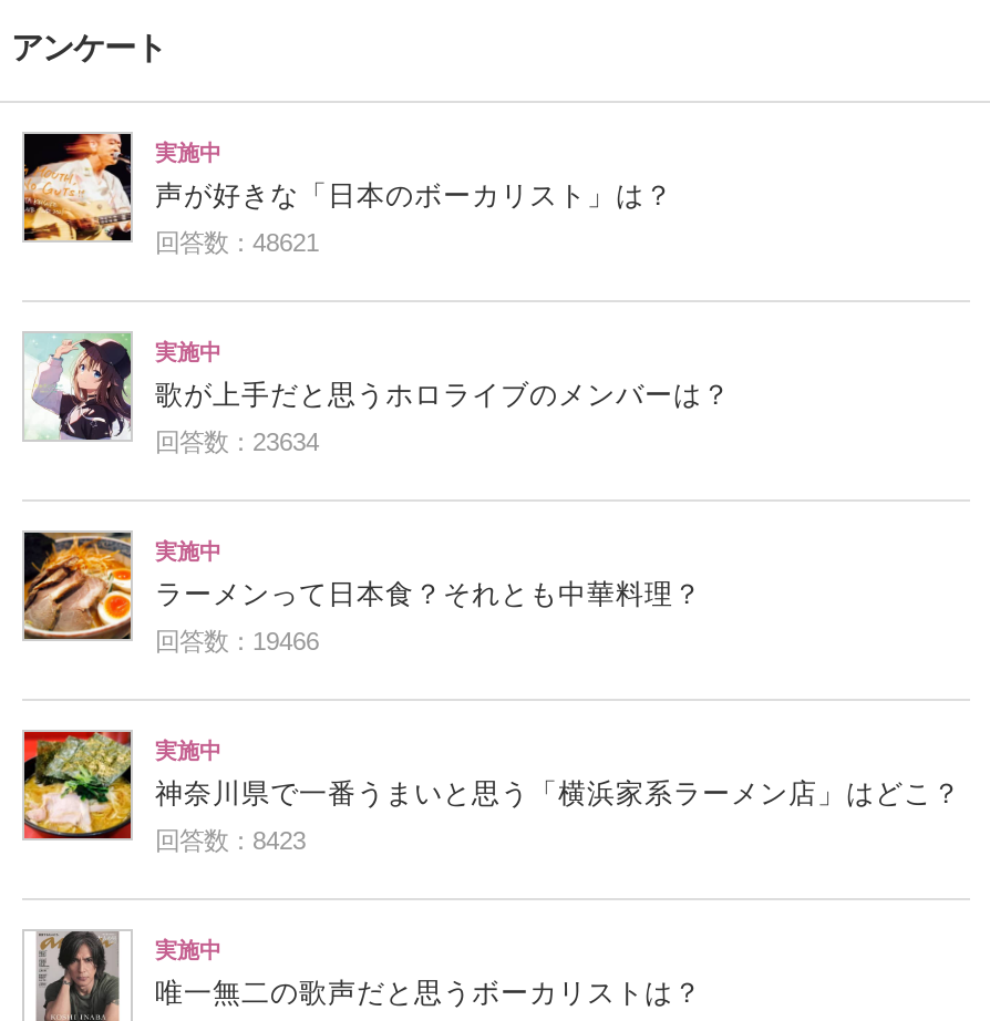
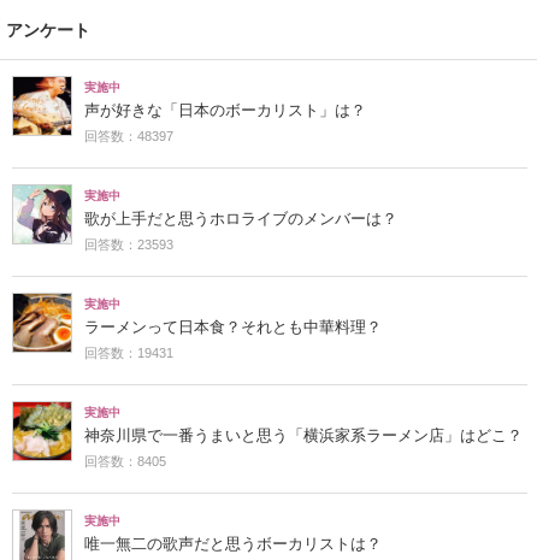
[155,229,319,255] 回答数：48621 -> [84,129,173,144] 回答数：48397
[155,428,319,455] 回答数：23634 -> [84,238,173,252] 回答数：23593
[155,627,319,654] 回答数：19466 -> [84,346,173,360] 回答数：19431
[155,827,306,853] 回答数：8423 -> [84,454,166,469] 回答数：8405

